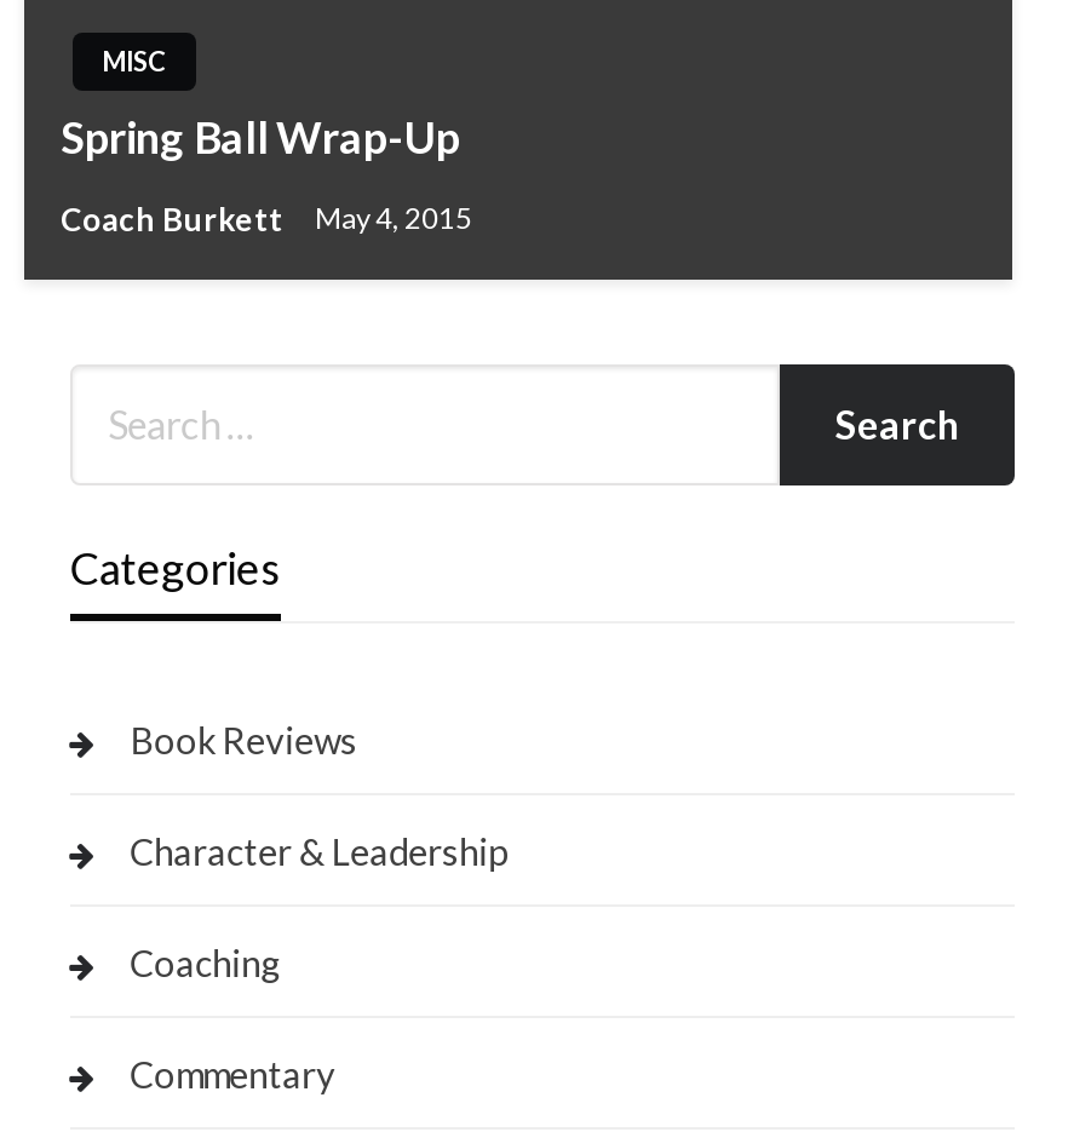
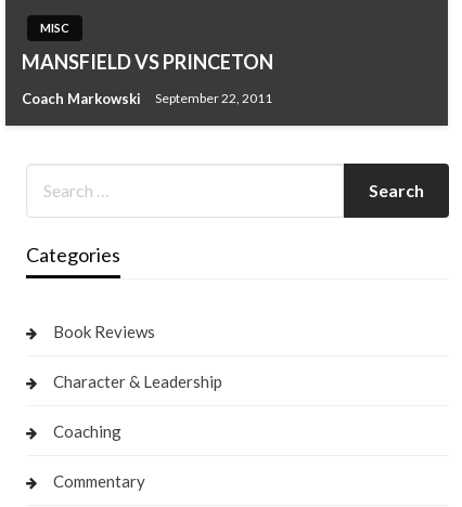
[61,109,460,163] Spring Ball Wrap-Up -> [22,50,273,73] MANSFIELD VS PRINCETON
[61,199,472,238] Coach Burkett | May 4, 2015 -> [22,89,272,107] Coach Markowski | September 22, 2011

